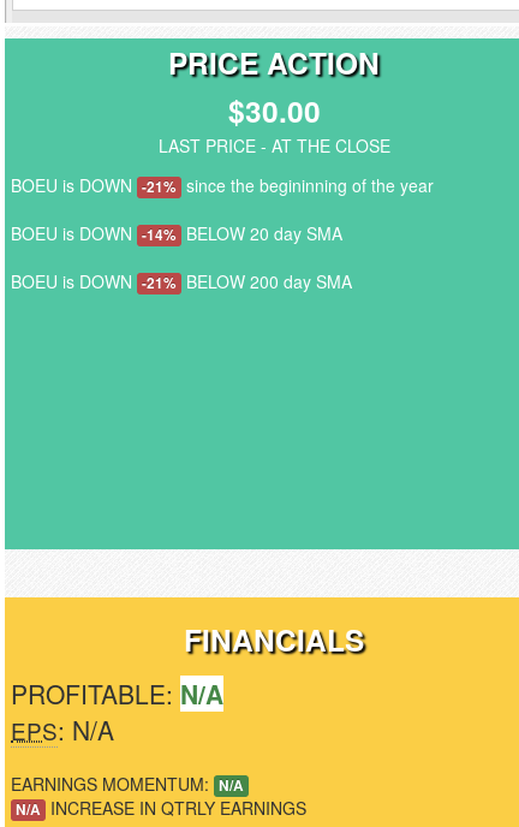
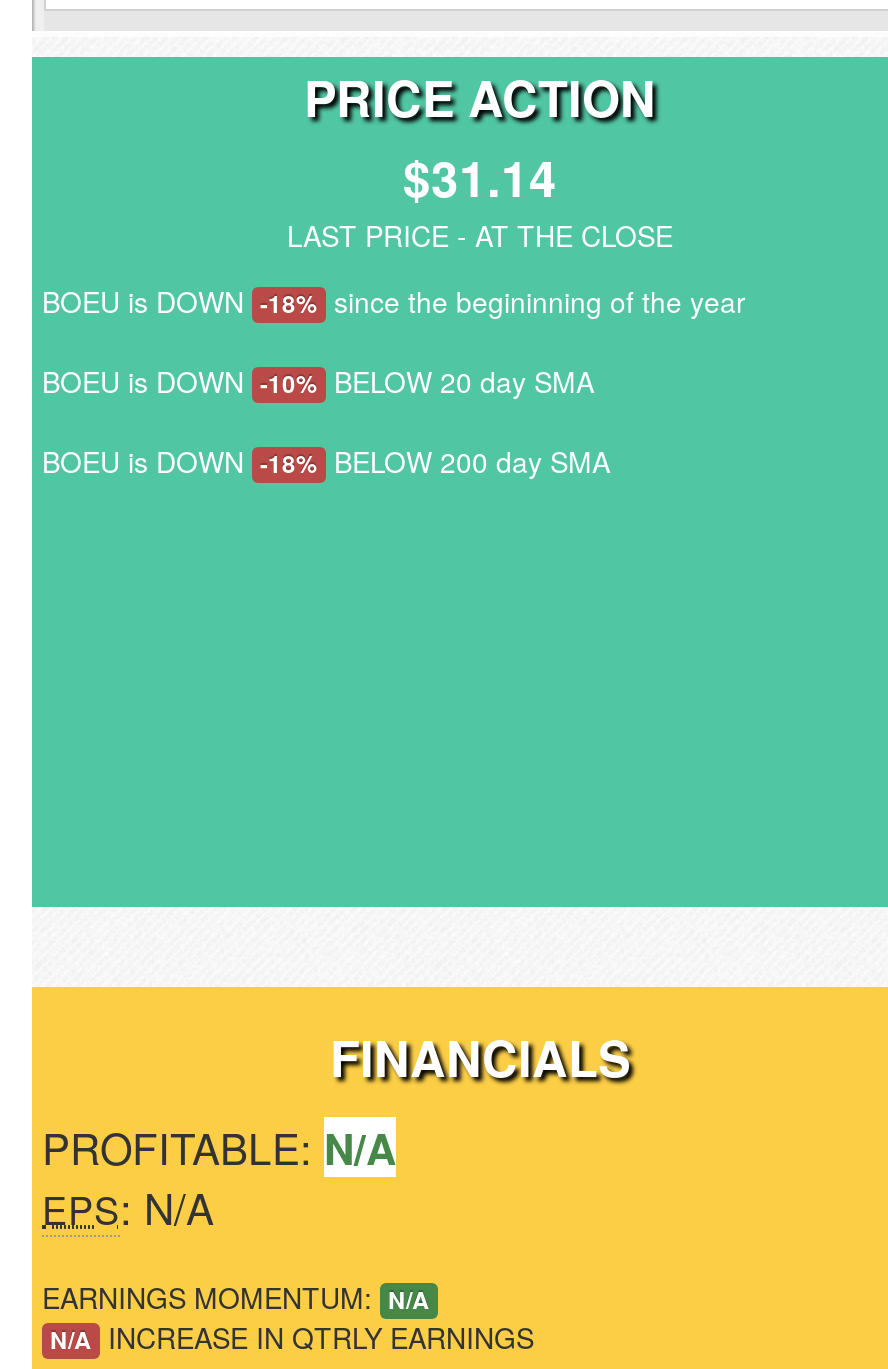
[228,89,320,132] $30.00 -> [403,141,557,213] $31.14
[11,173,434,197] BOEU is DOWN -21% since the begininning of the year -> [42,281,746,321] BOEU is DOWN -18% since the begininning of the year
[11,221,342,245] BOEU is DOWN -14% BELOW 20 day SMA -> [42,361,594,401] BOEU is DOWN -10% BELOW 20 day SMA
[11,269,352,293] BOEU is DOWN -21% BELOW 200 day SMA -> [42,441,610,481] BOEU is DOWN -18% BELOW 200 day SMA

